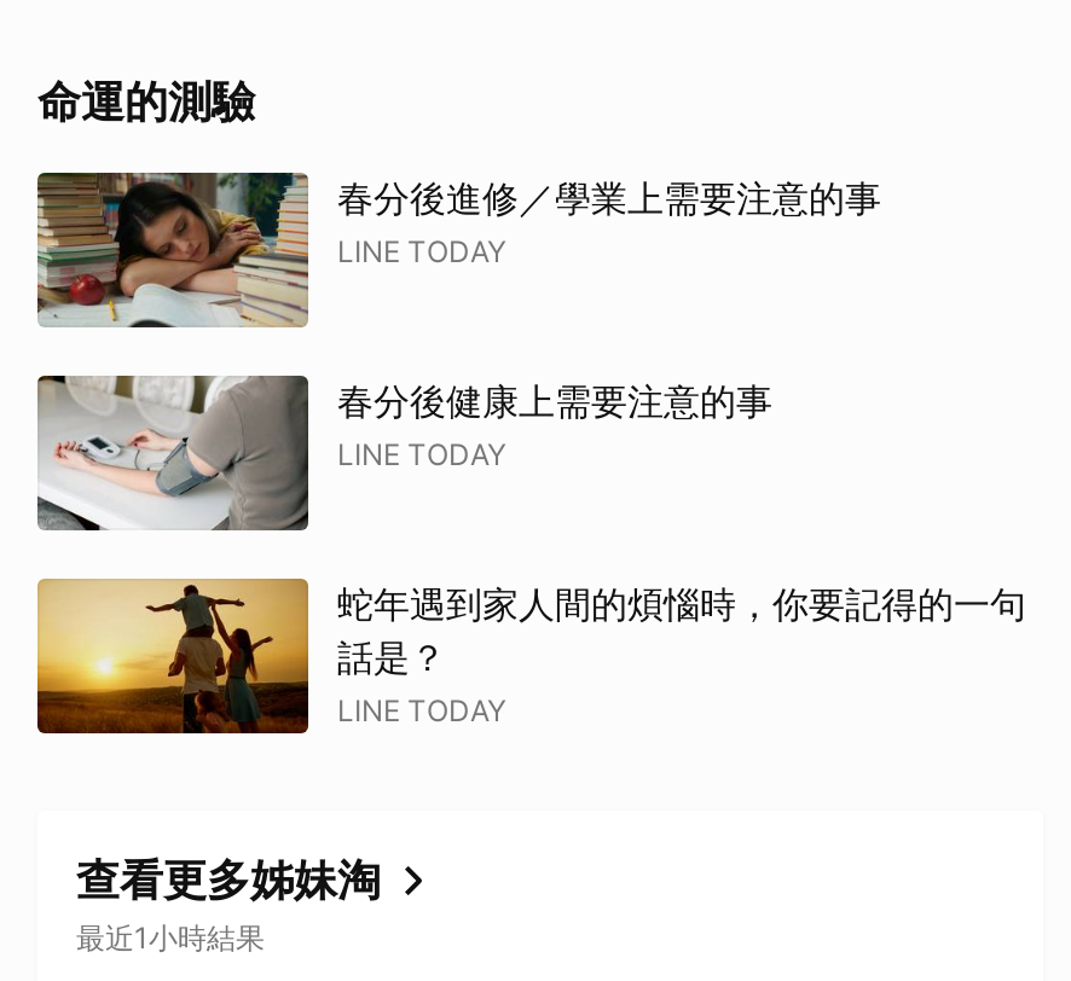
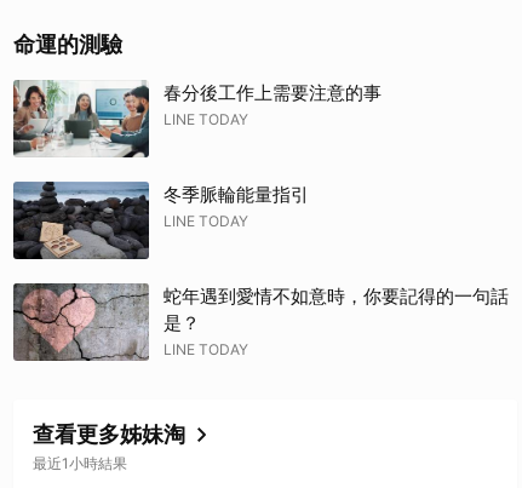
[35,170,881,330] [image] | 春分後進修／學業上需要注意的事 -> [12,80,382,159] [image] | 春分後工作上需要注意的事
[37,373,772,533] [image] | 春分後健康上需要注意的事 -> [12,180,309,260] [image] | 冬季脈輪能量指引
[35,576,1026,736] [image] | 蛇年遇到家人間的煩惱時，你要記得的一句 | 話是？ -> [12,282,509,362] [image] | 蛇年遇到愛情不如意時，你要記得的一句話 | 是？

